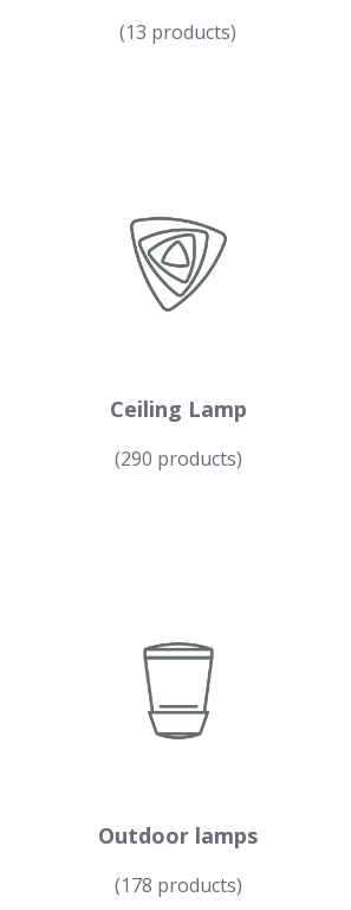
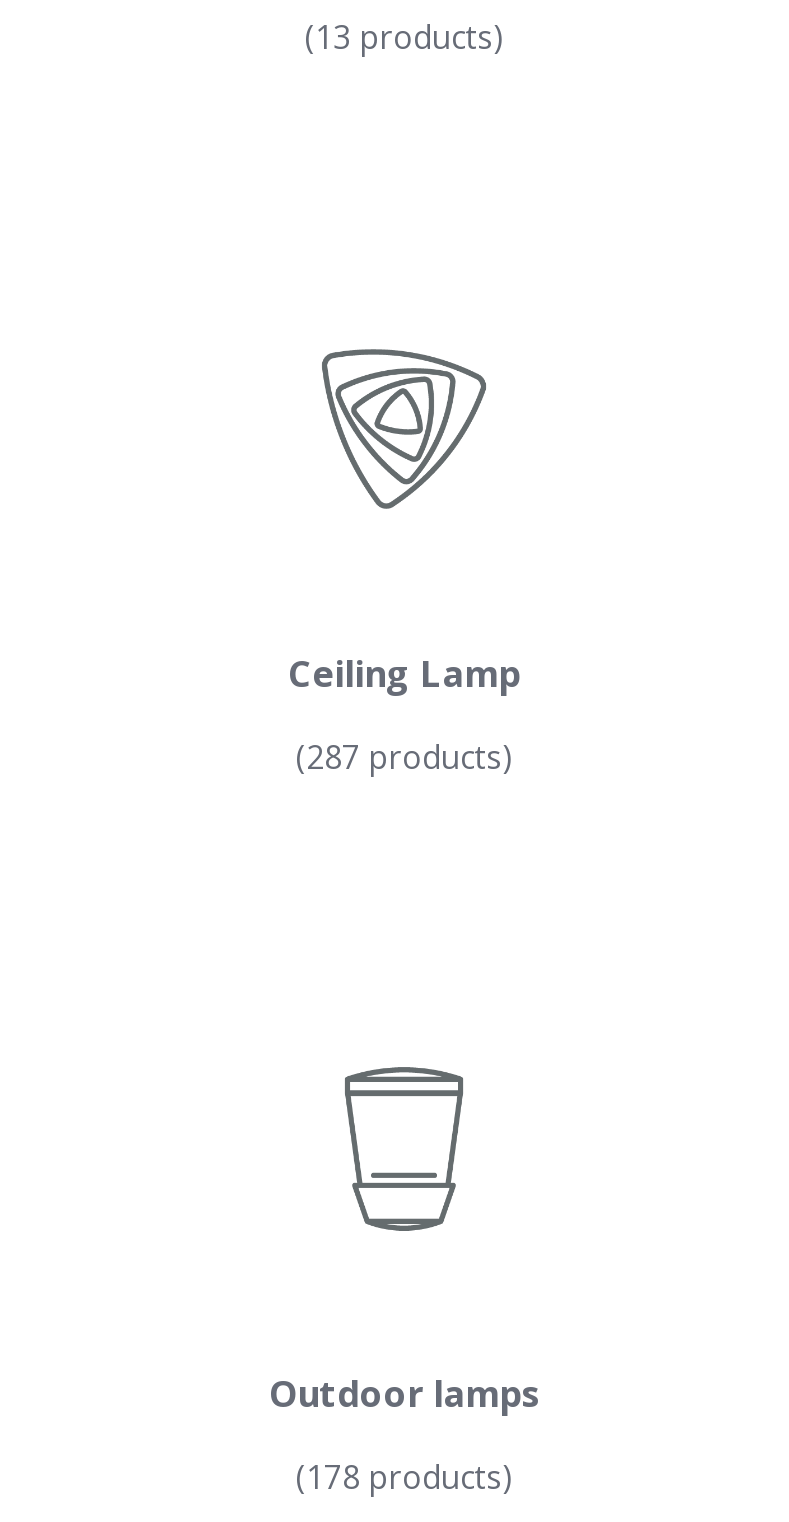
[115,446,242,472] (290 products) -> [296,735,512,779] (287 products)

